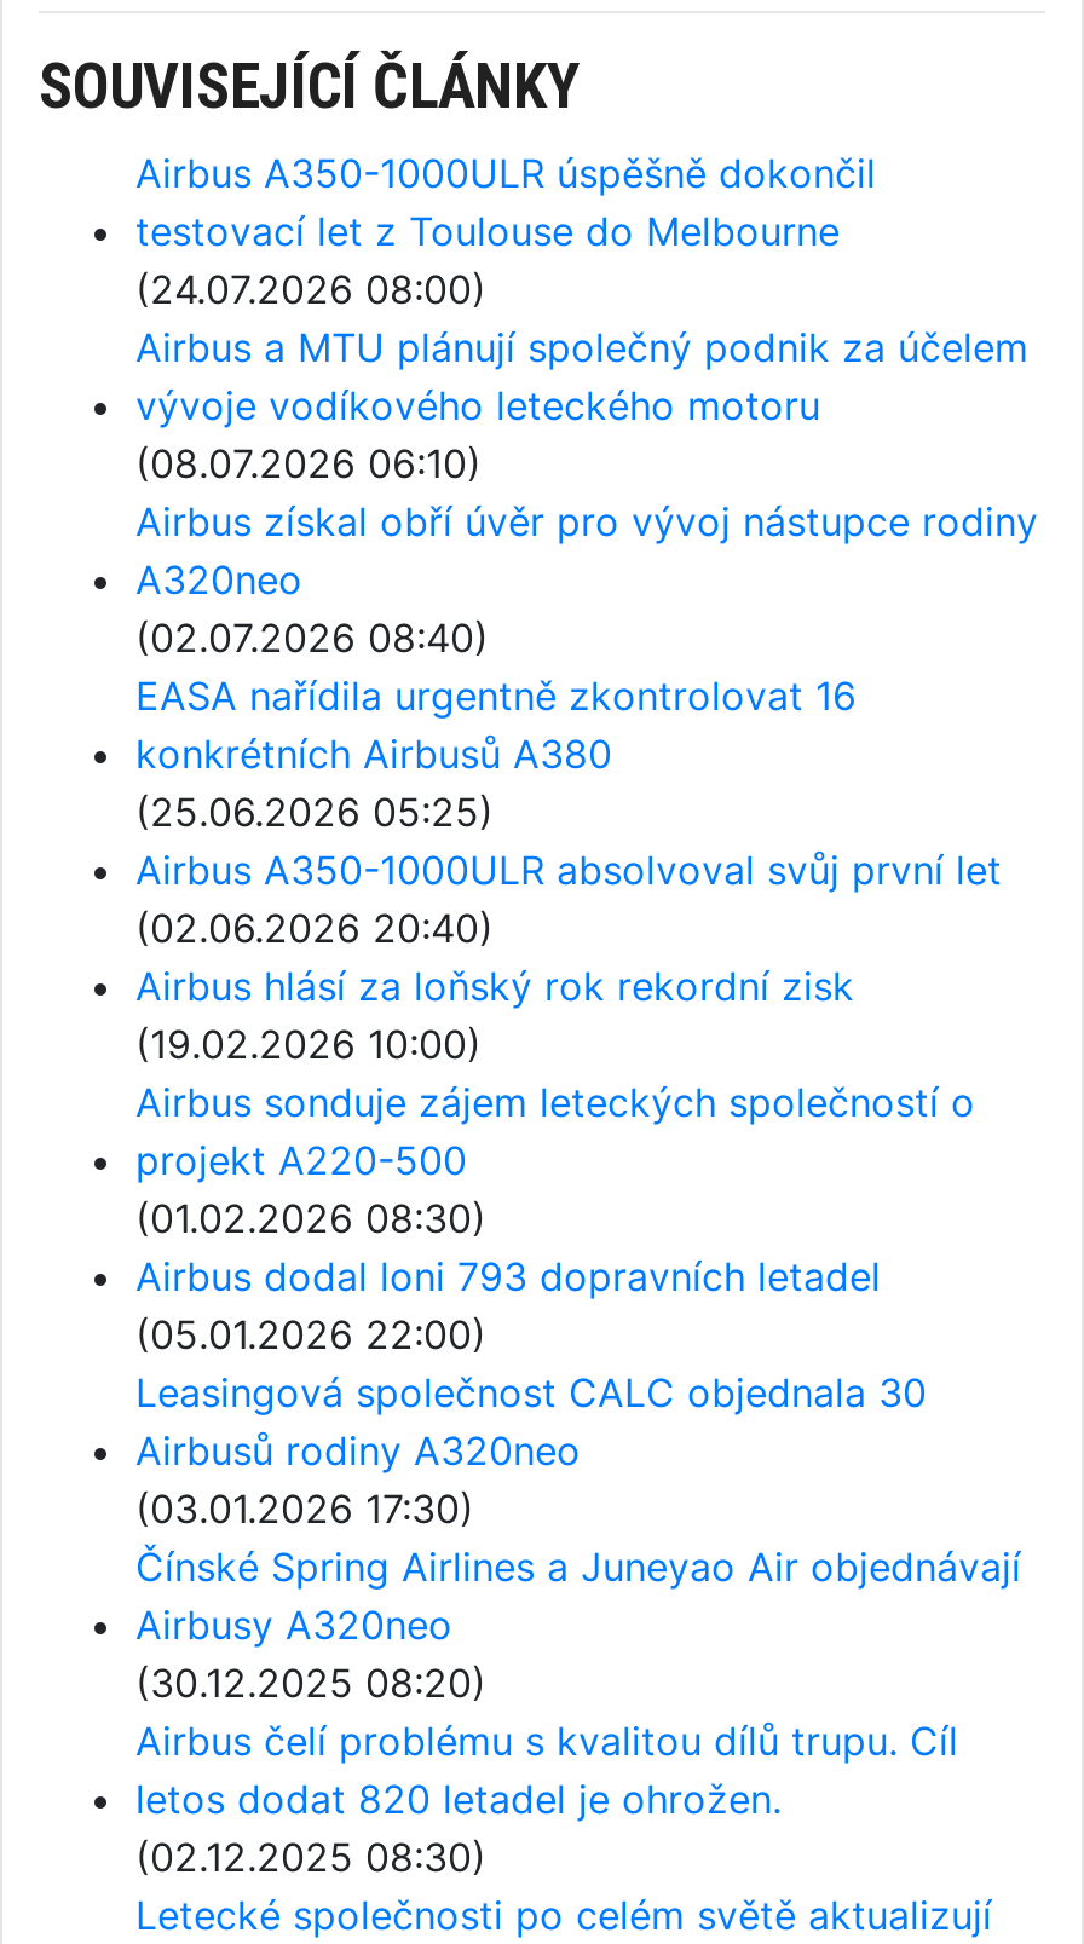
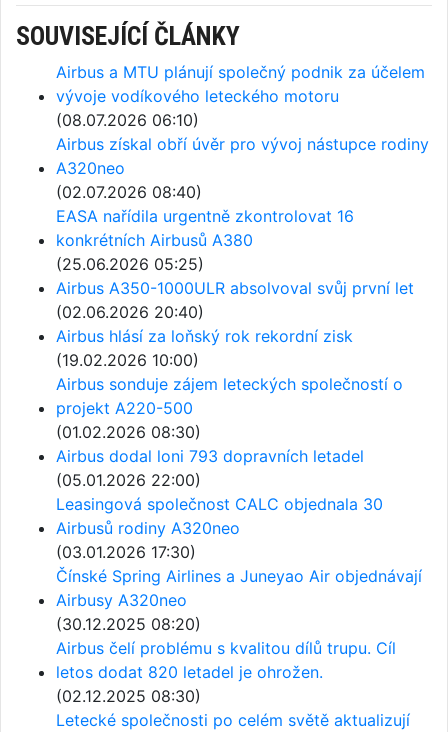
[135,148,876,313] Airbus A350-1000ULR úspěšně dokončil | testovací let z Toulouse do Melbourne | (24.07.2026 08:00) -> none

